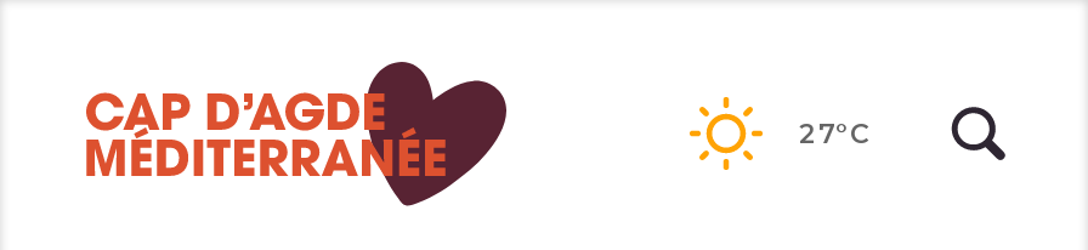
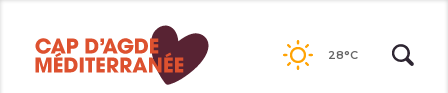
[799,115,869,149] 27°C -> [328,47,358,61] 28°C

